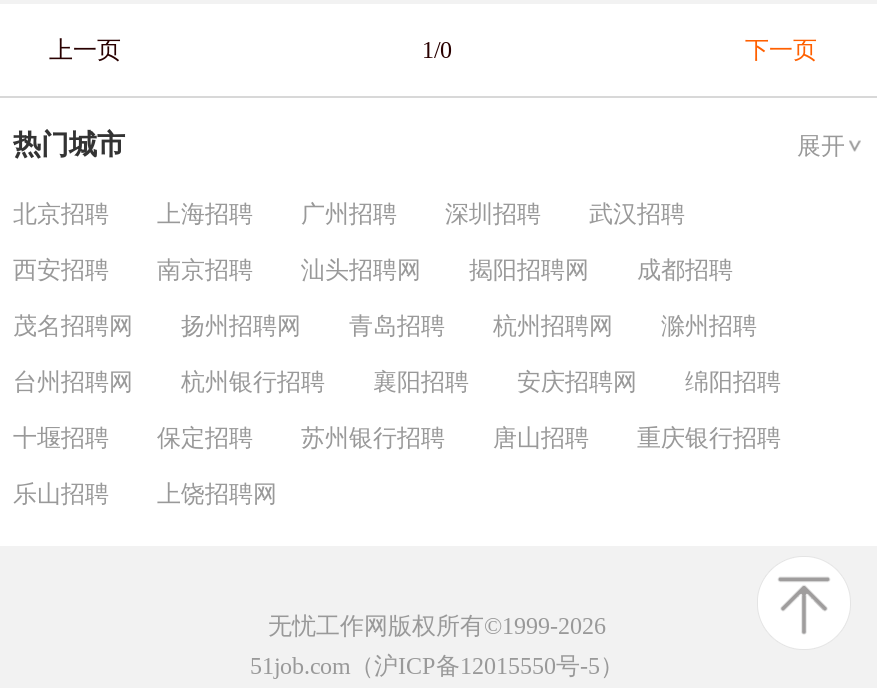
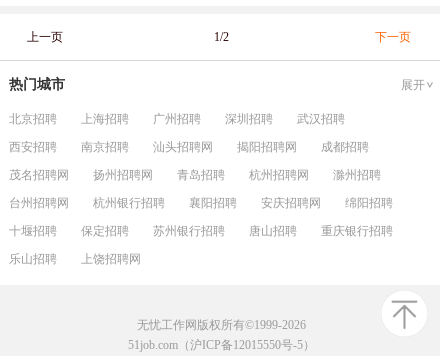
[422,36,452,64] 1/0 -> [213,30,228,44] 1/2

